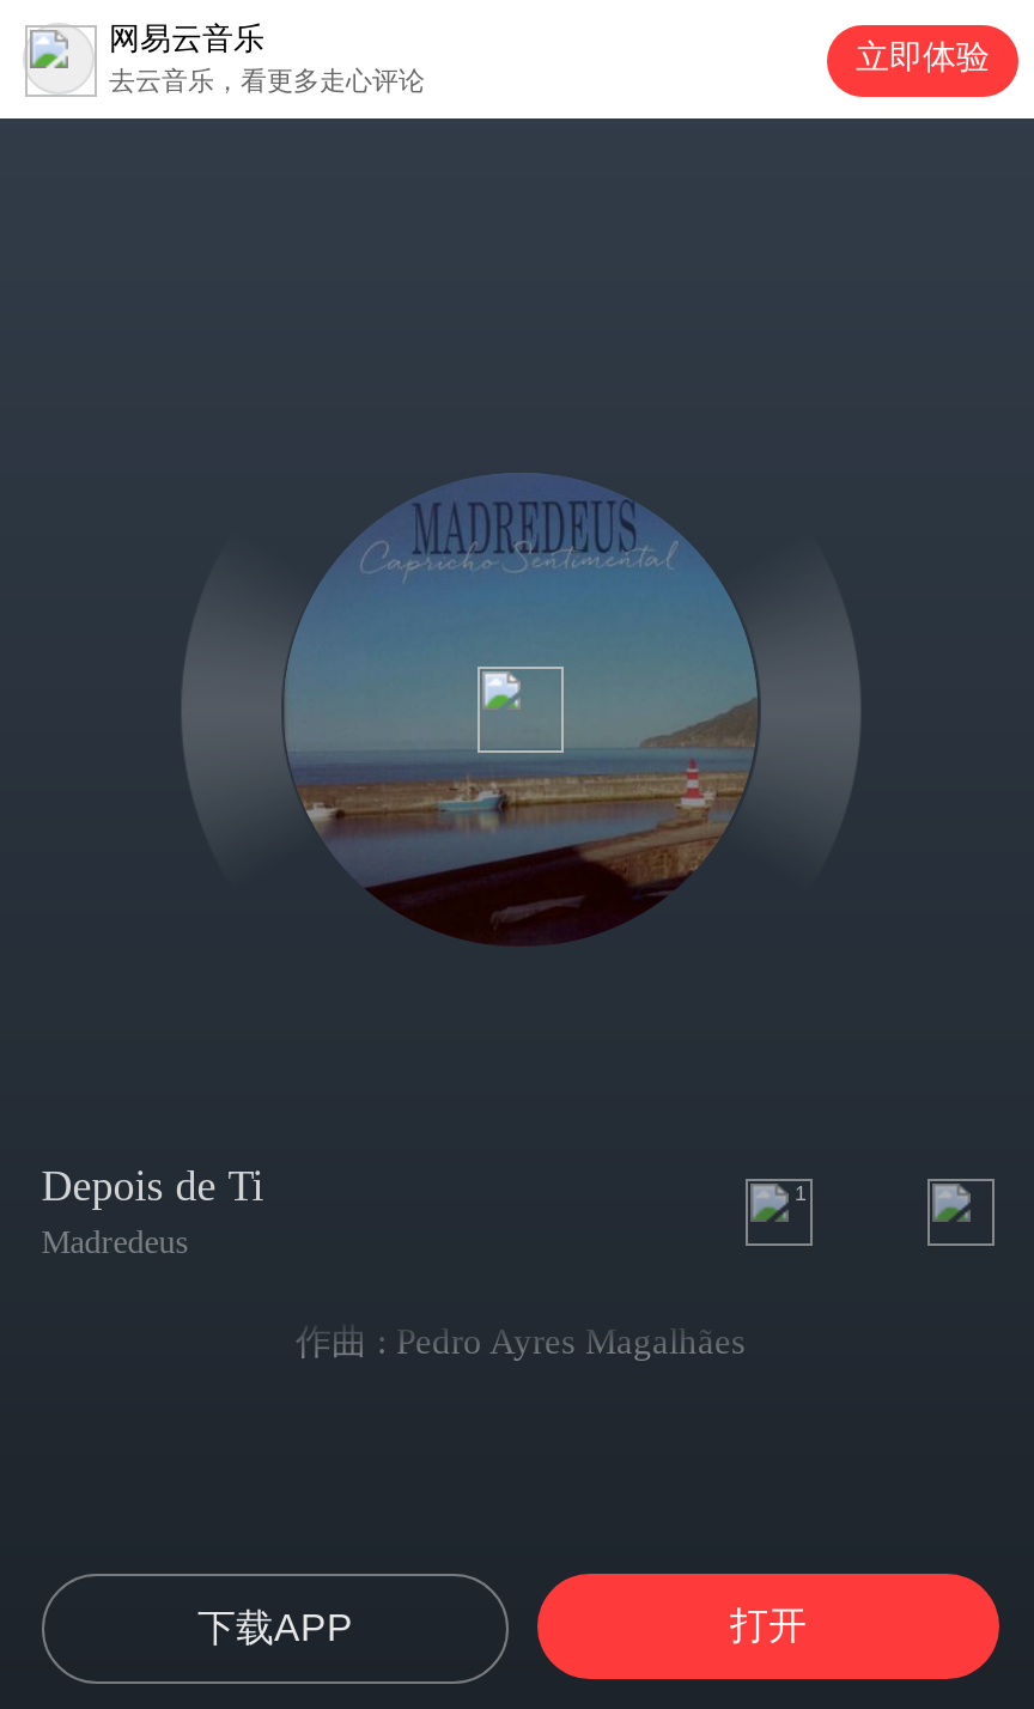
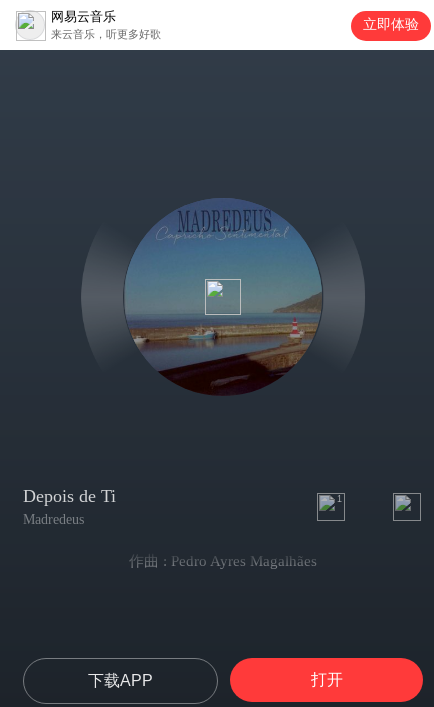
[109,66,425,95] 去云音乐，看更多走心评论 -> [51,28,161,40] 来云音乐，听更多好歌

